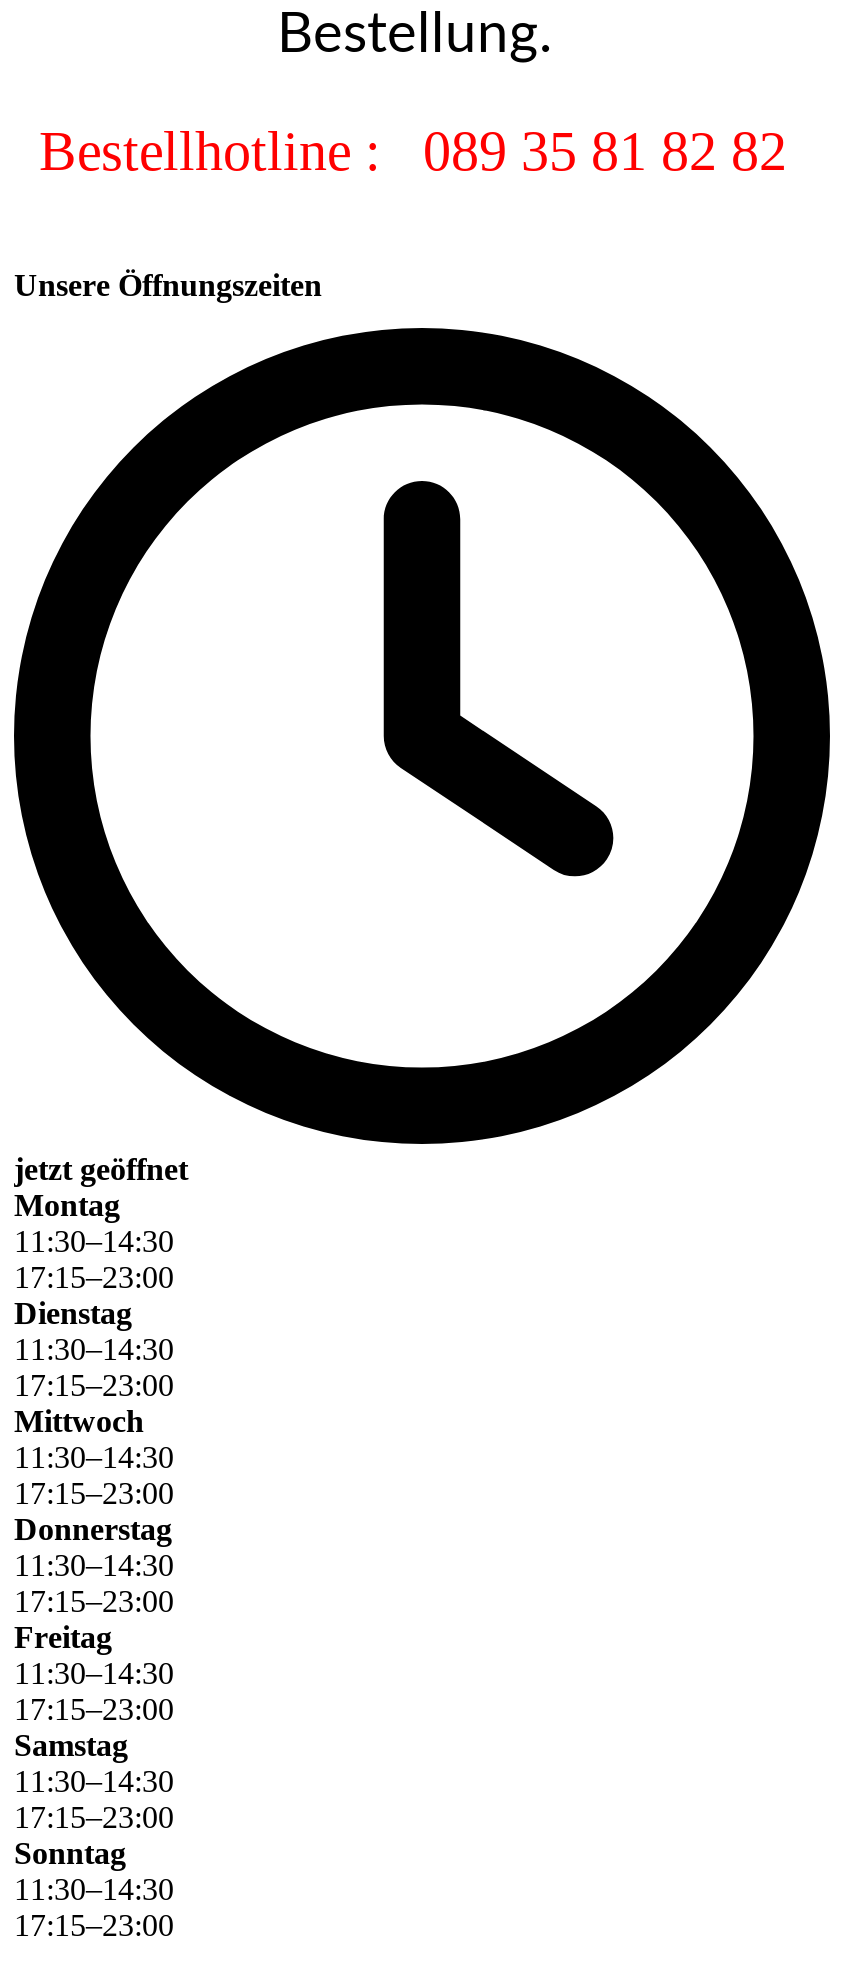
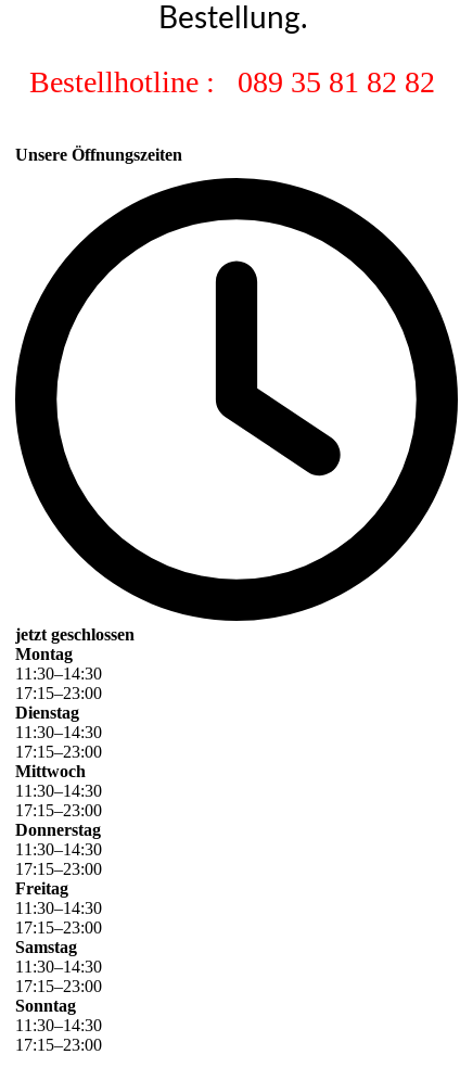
[14,1151,188,1185] jetzt geöffnet -> [15,625,135,643] jetzt geschlossen

